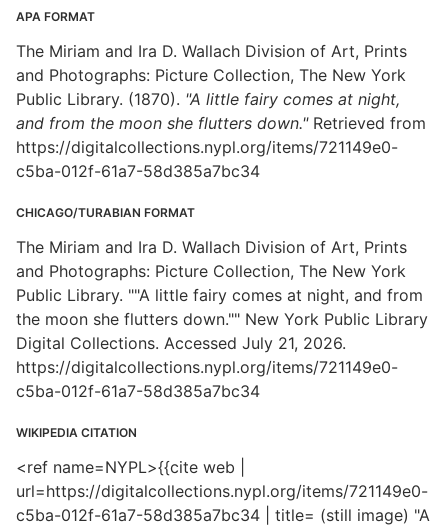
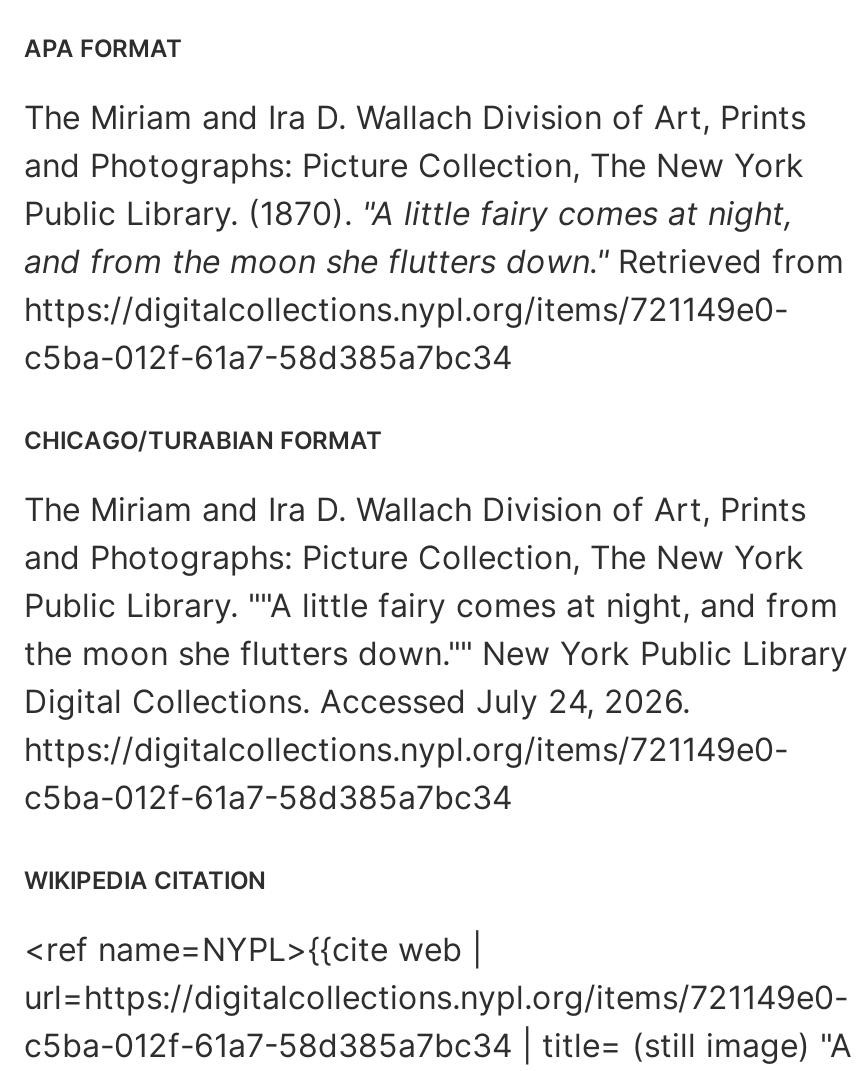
[16,333,346,353] Digital Collections. Accessed July 21, 2026. -> [24,681,690,721] Digital Collections. Accessed July 24, 2026.

